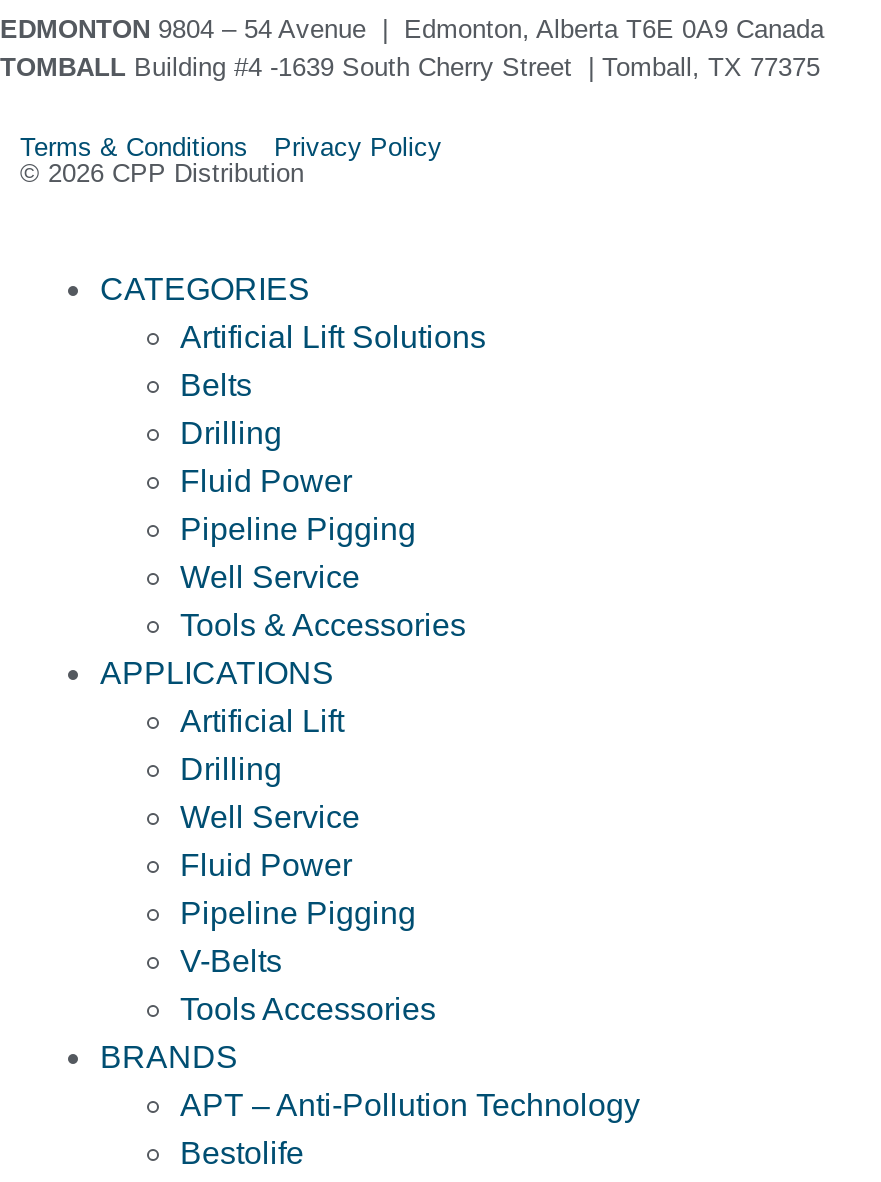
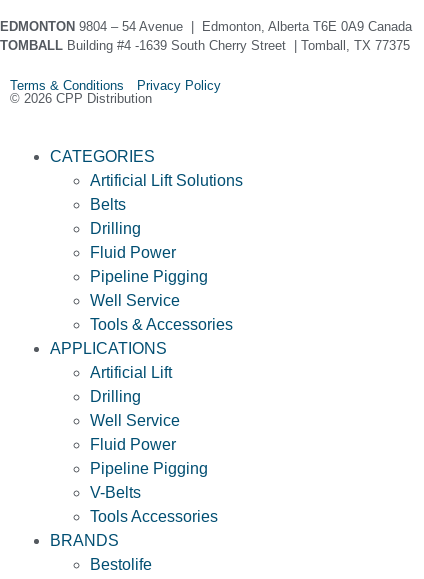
[180,1088,640,1122] APT – Anti-Pollution Technology -> none

